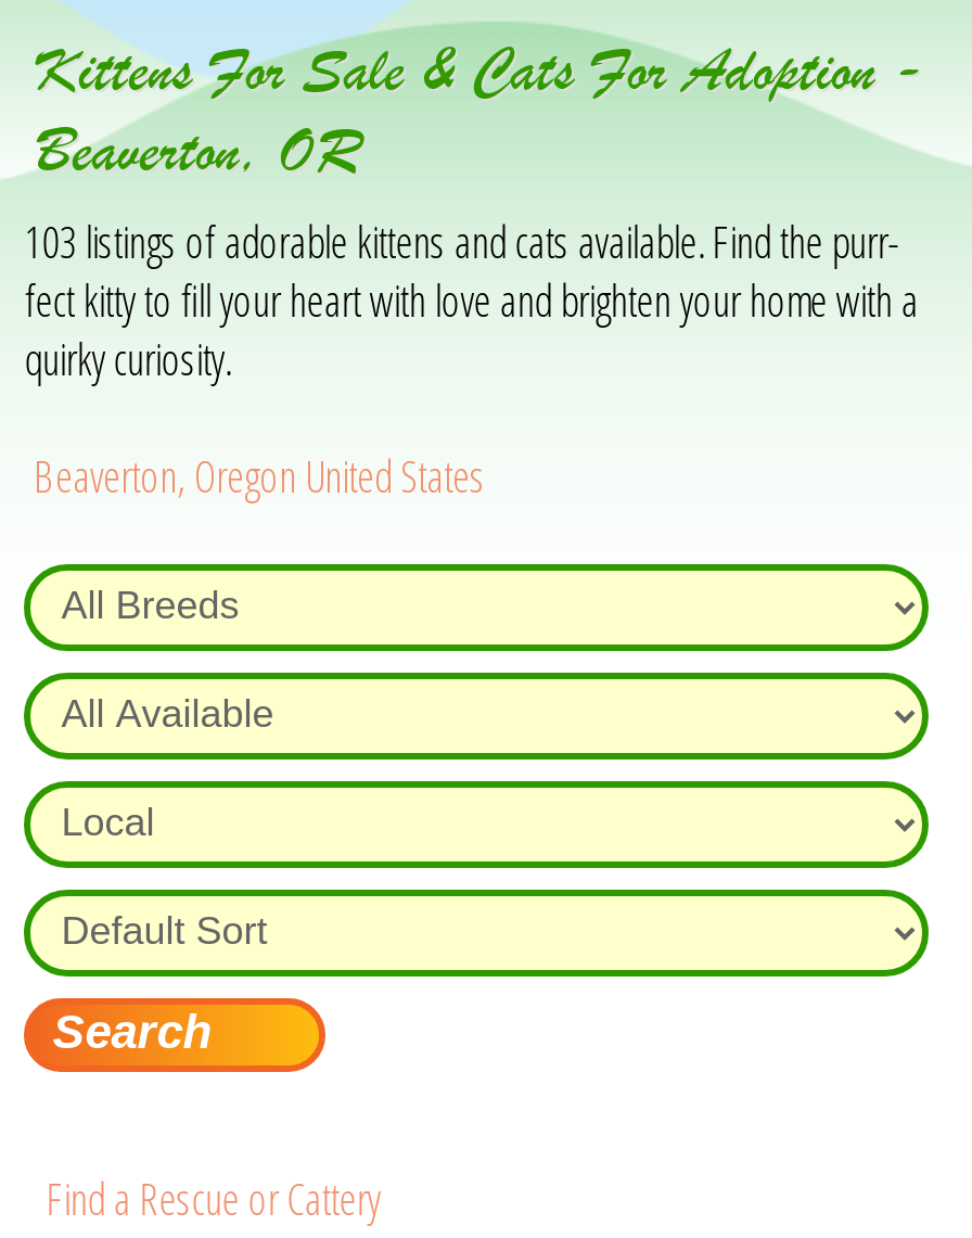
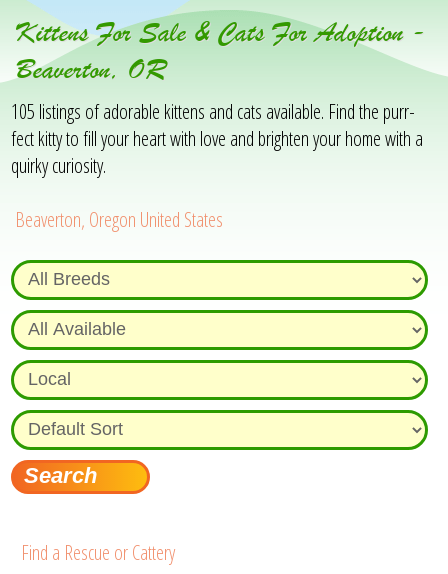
[24,213,901,271] 103 listings of adorable kittens and cats available. Find the purr- -> [11,98,415,125] 105 listings of adorable kittens and cats available. Find the purr-

